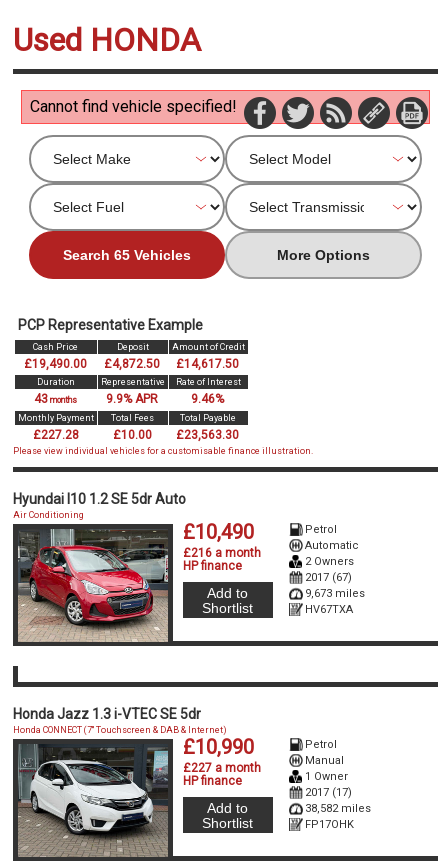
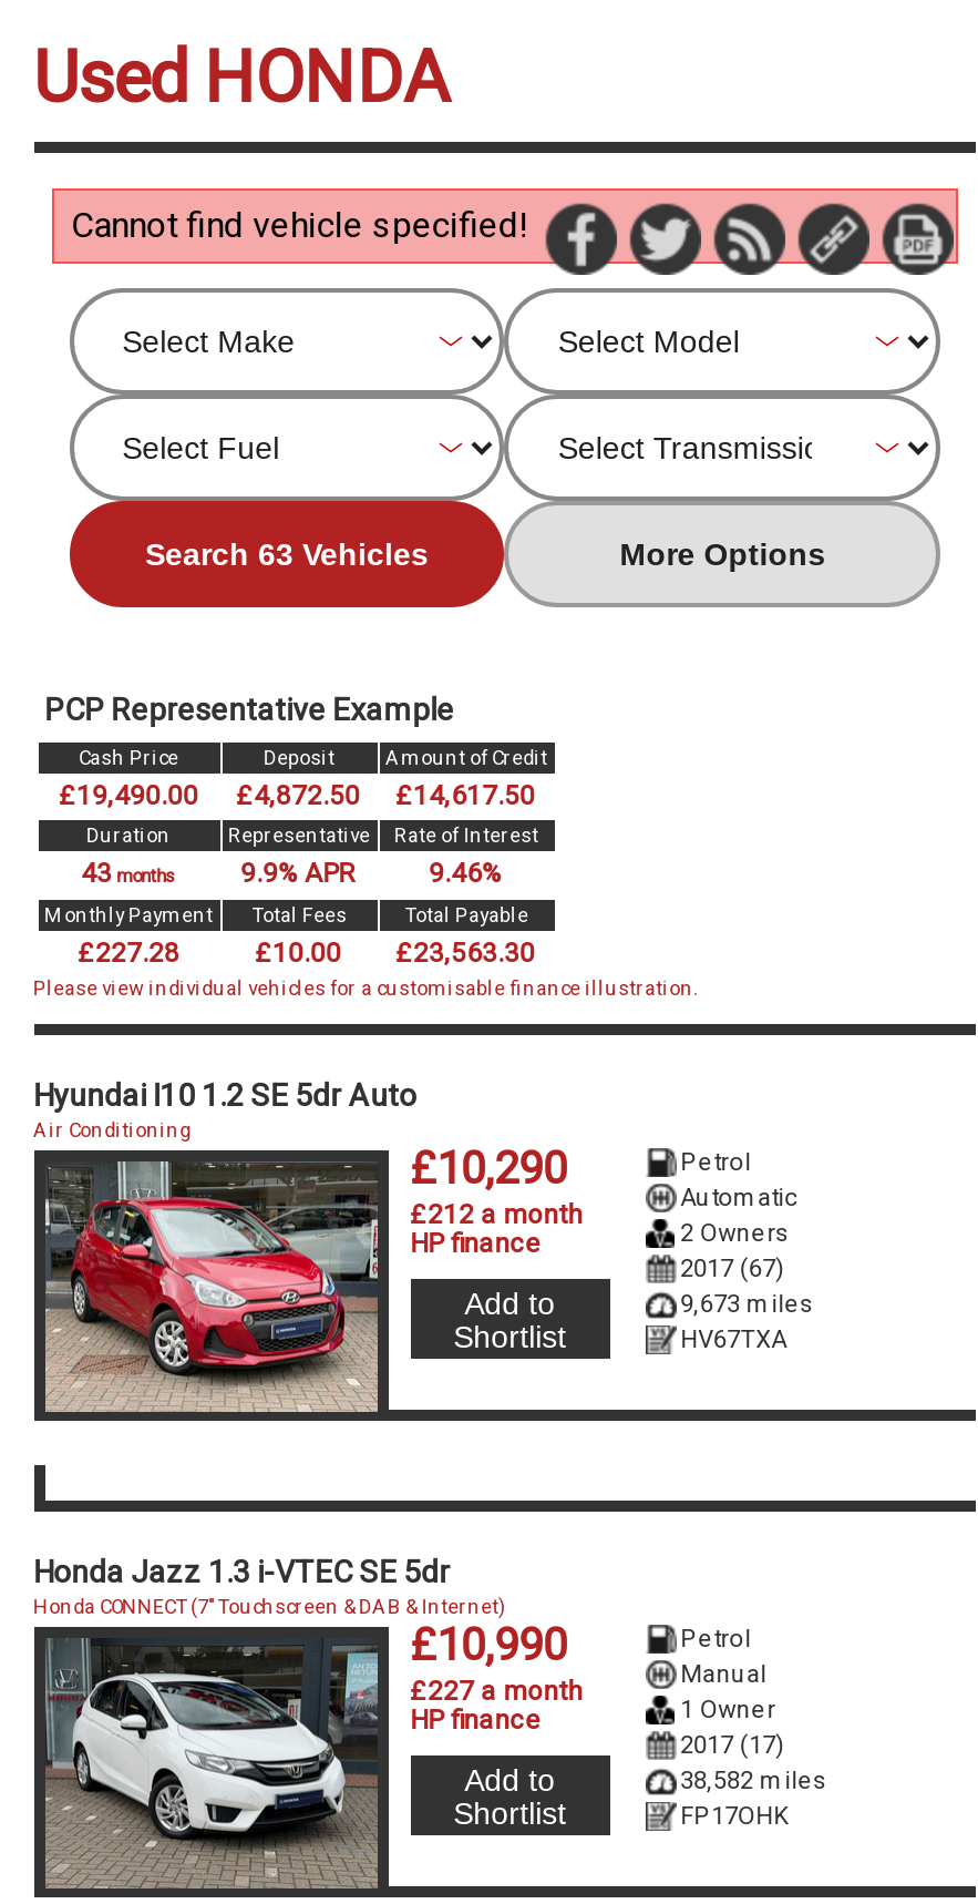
[63,247,191,263] Search 65 Vehicles -> [145,537,429,572] Search 63 Vehicles
[183,520,254,544] £10,490 -> [410,1142,567,1196] £10,290
[183,546,261,560] £216 a month -> [410,1200,583,1231] £212 a month

